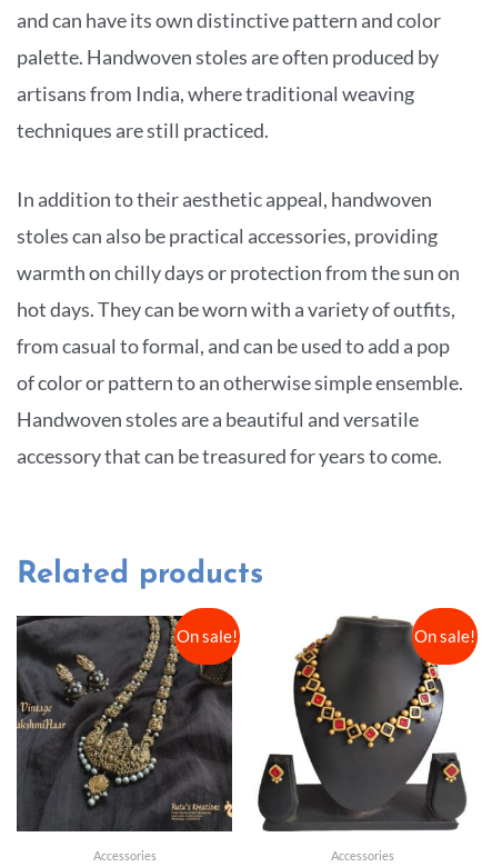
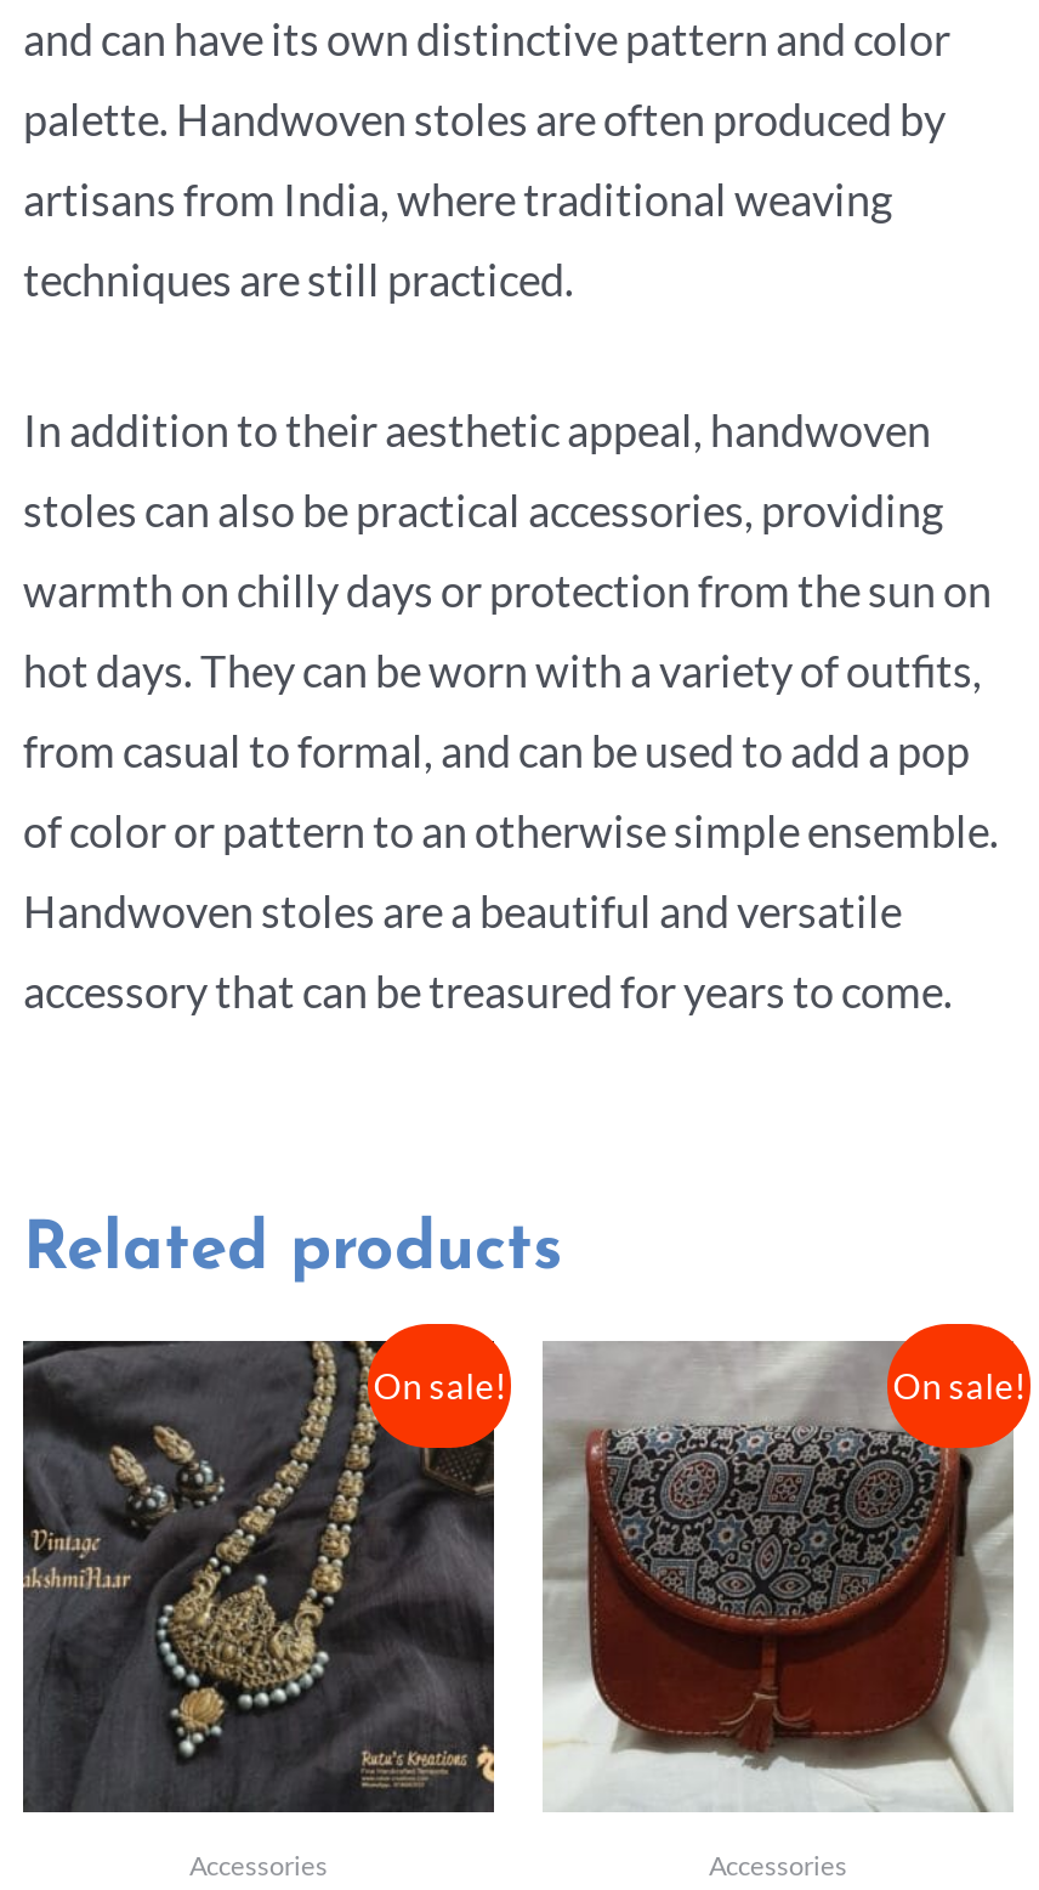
[254,616,470,831] [image] -> [540,1339,1016,1812] [image]

